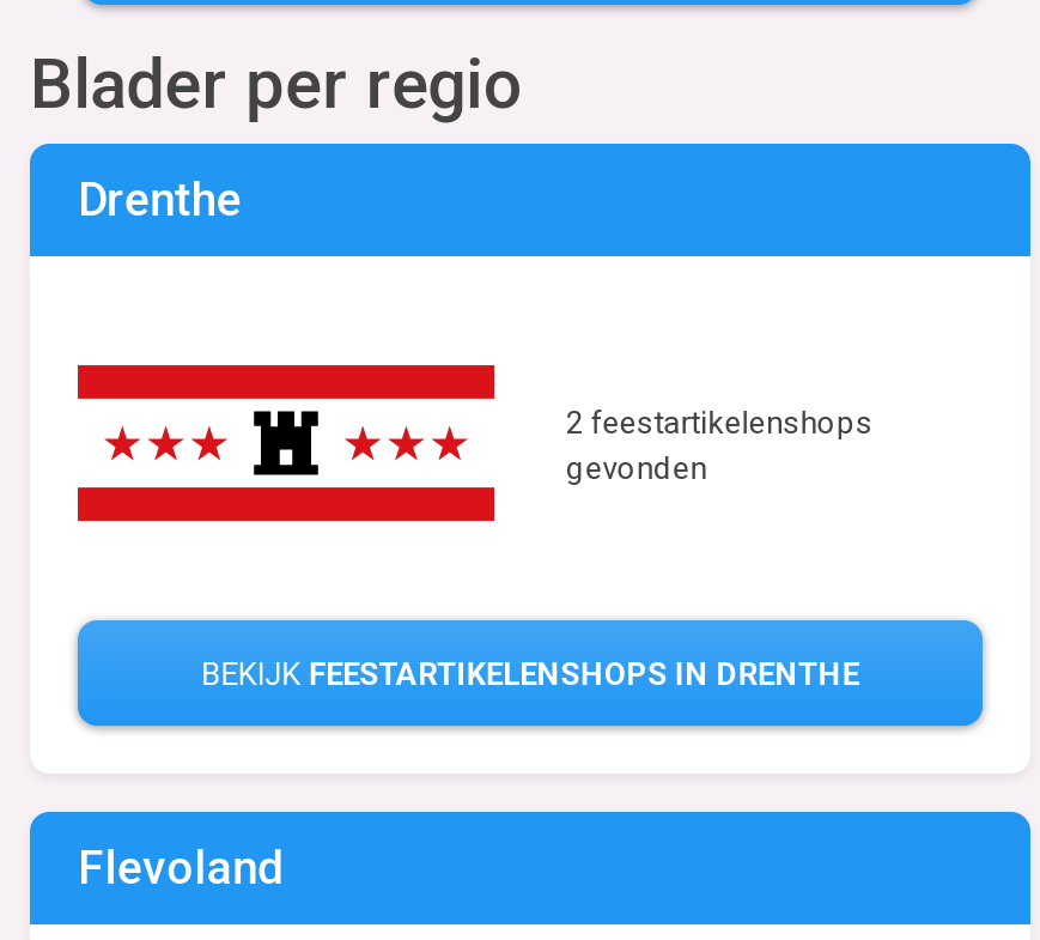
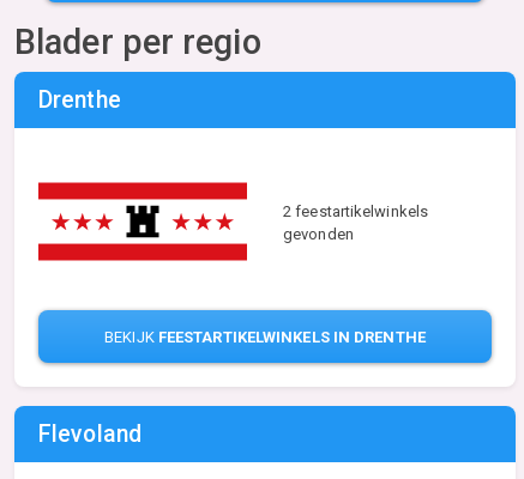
[566,405,873,441] 2 feestartikelenshops -> [283,203,428,221] 2 feestartikelwinkels
[201,655,859,691] BEKIJK FEESTARTIKELENSHOPS IN DRENTHE -> [104,328,425,346] BEKIJK FEESTARTIKELWINKELS IN DRENTHE

